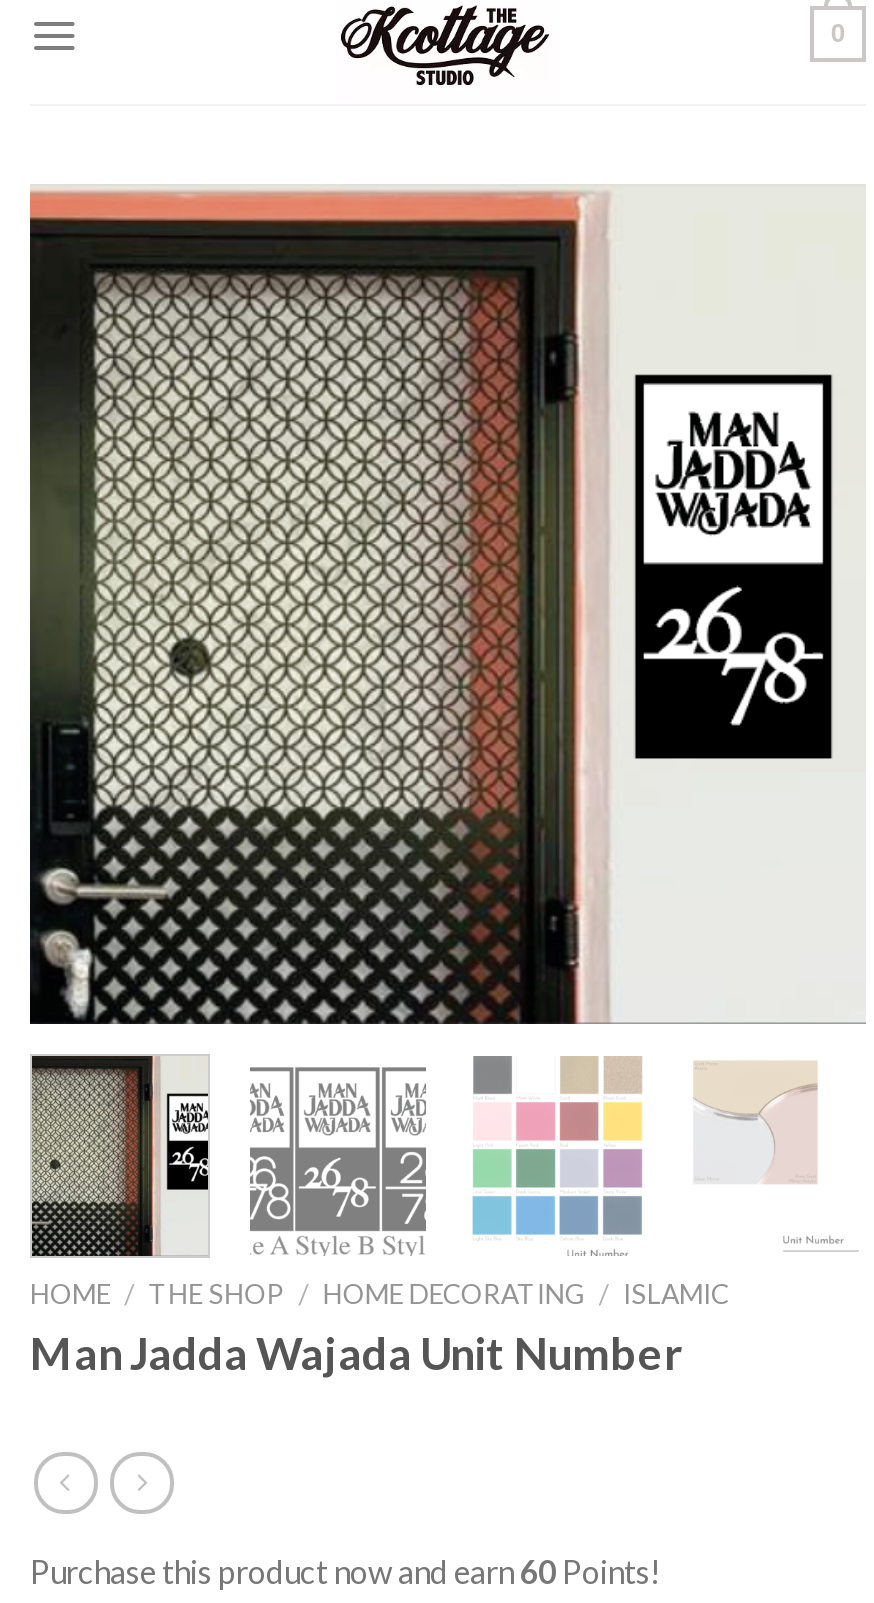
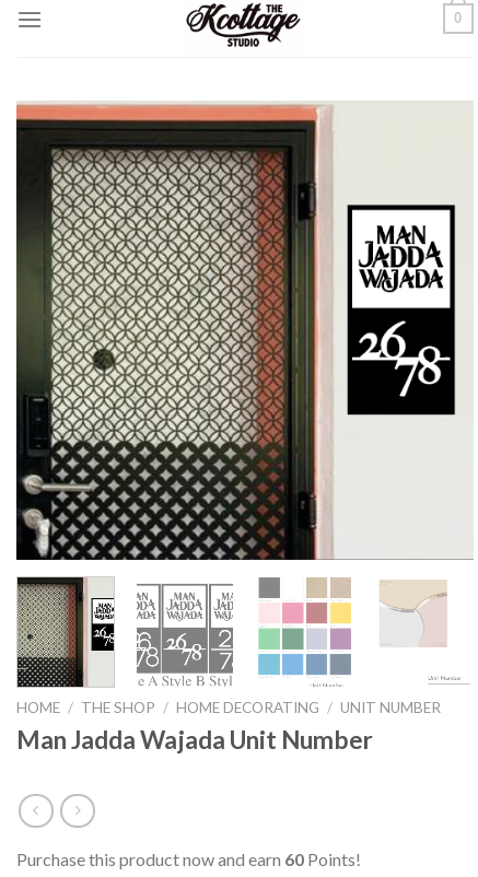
[30,1278,729,1310] HOME / THE SHOP / HOME DECORATING / ISLAMIC -> [16,699,441,716] HOME / THE SHOP / HOME DECORATING / UNIT NUMBER

